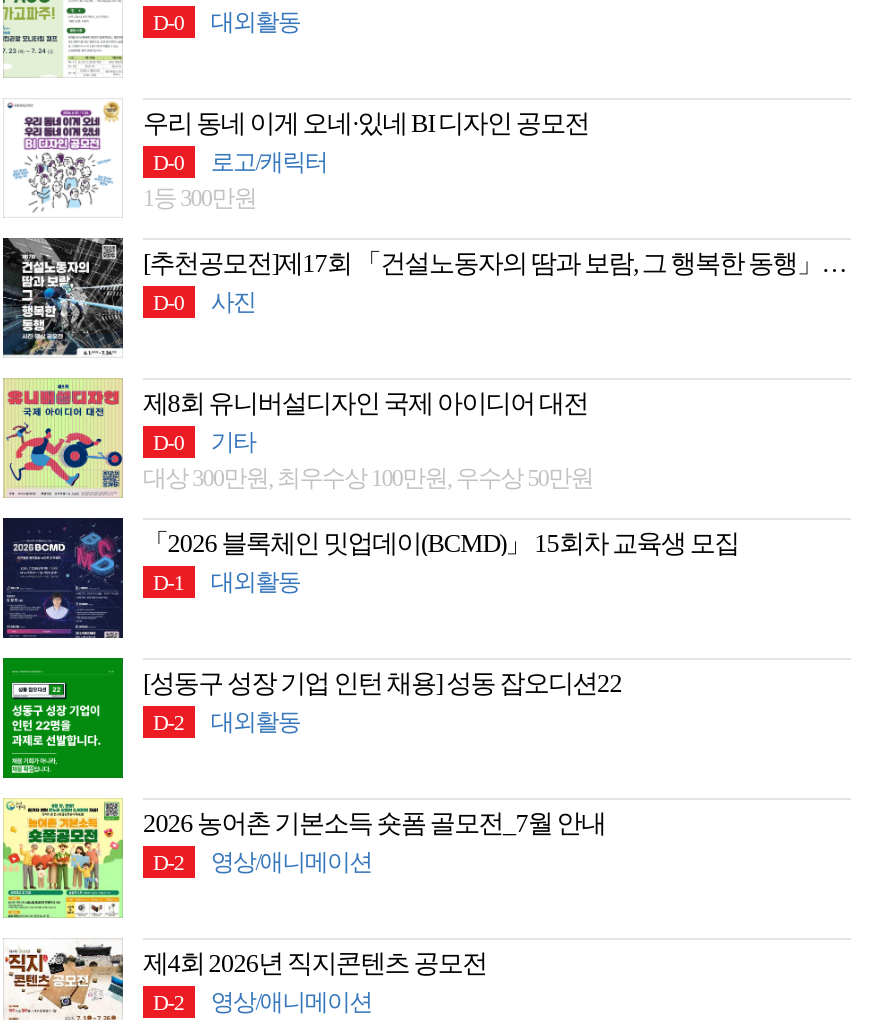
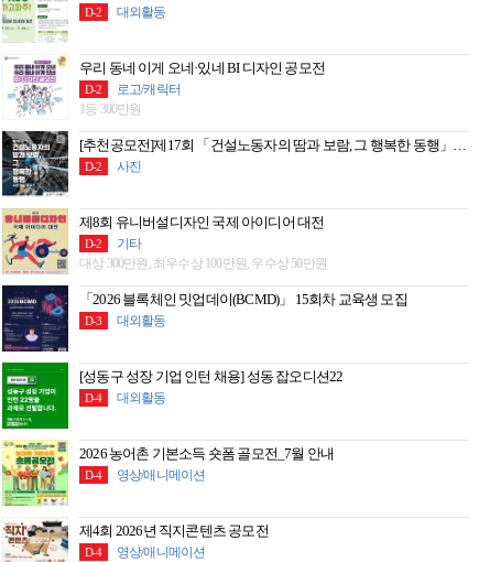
[153,7,300,35] D-0 대외활동 -> [85,4,166,20] D-2 대외활동
[153,147,327,175] D-0 로고/캐릭터 -> [85,81,181,97] D-2 로고/캐릭터
[153,287,255,315] D-0 사진 -> [85,158,141,174] D-2 사진
[153,427,255,455] D-0 기타 -> [85,235,141,251] D-2 기타
[153,567,300,595] D-1 대외활동 -> [85,313,166,328] D-3 대외활동
[153,707,300,735] D-2 대외활동 -> [85,390,166,405] D-4 대외활동
[153,847,372,875] D-2 영상/애니메이션 -> [85,467,205,482] D-4 영상/애니메이션
[153,987,372,1015] D-2 영상/애니메이션 -> [85,544,205,559] D-4 영상/애니메이션

